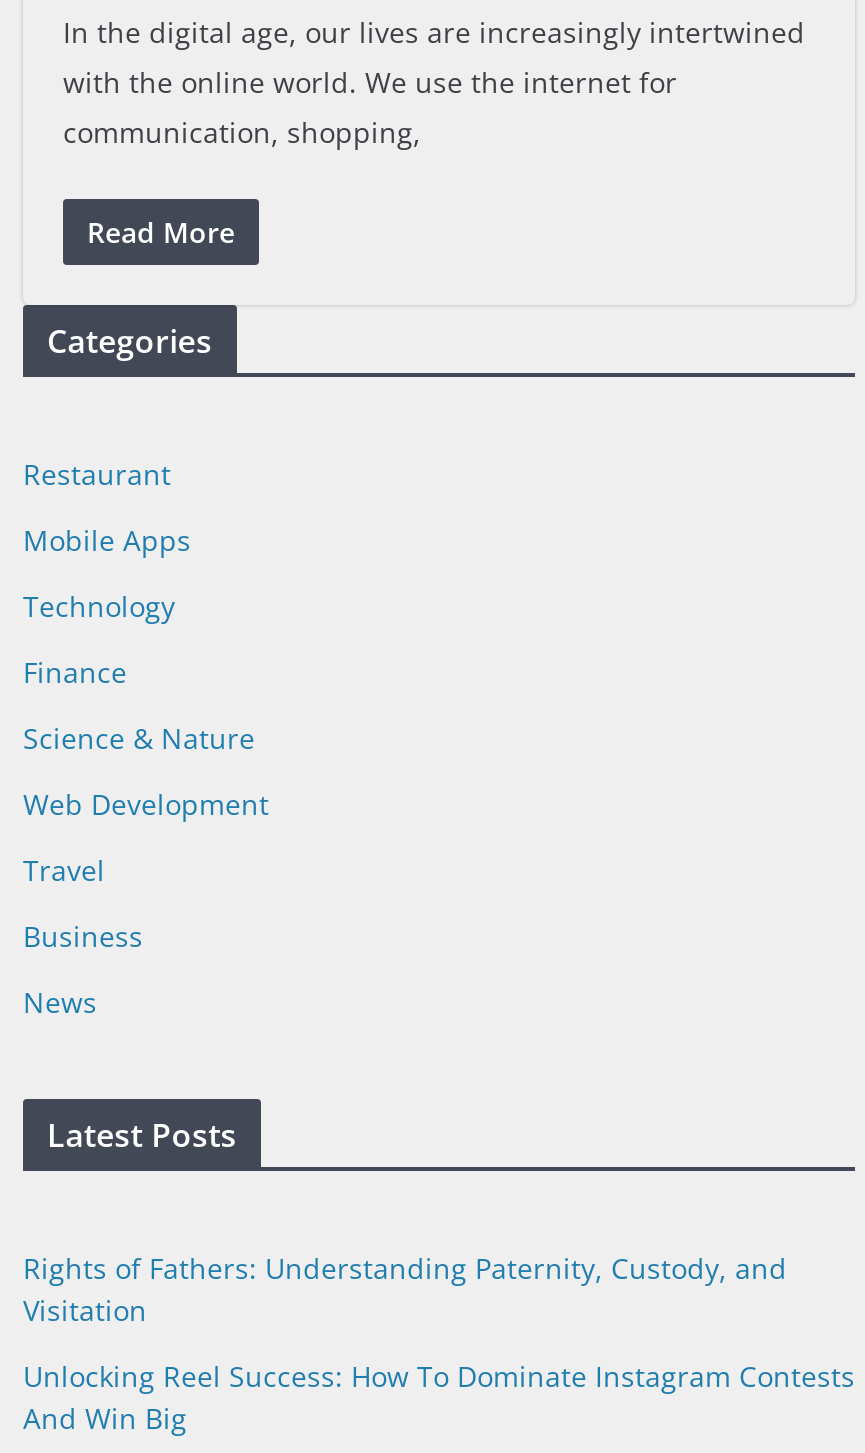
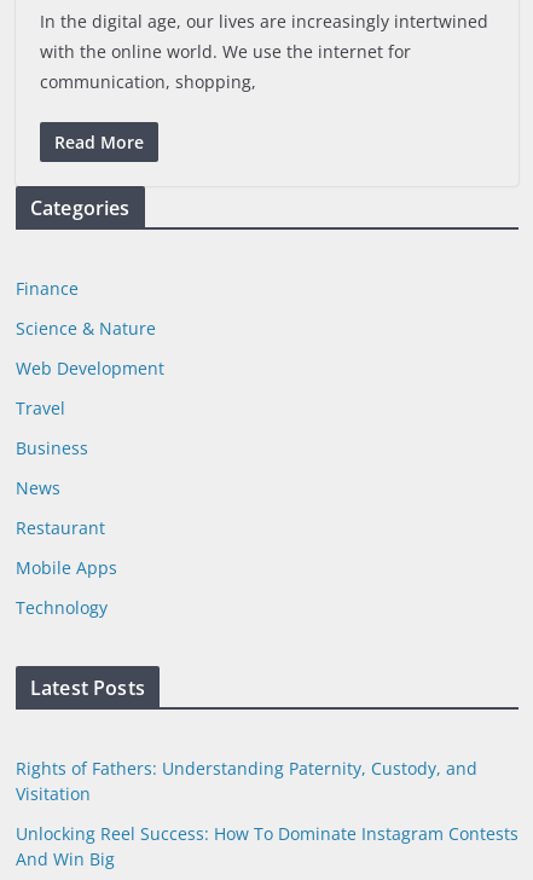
moved [23,455,191,625] -> [16,516,117,619]: Restaurant | Mobile Apps | Technology
moved [23,653,269,1021] -> [16,277,164,499]: Finance | Science & Nature | Web Development | Travel | Business | News

